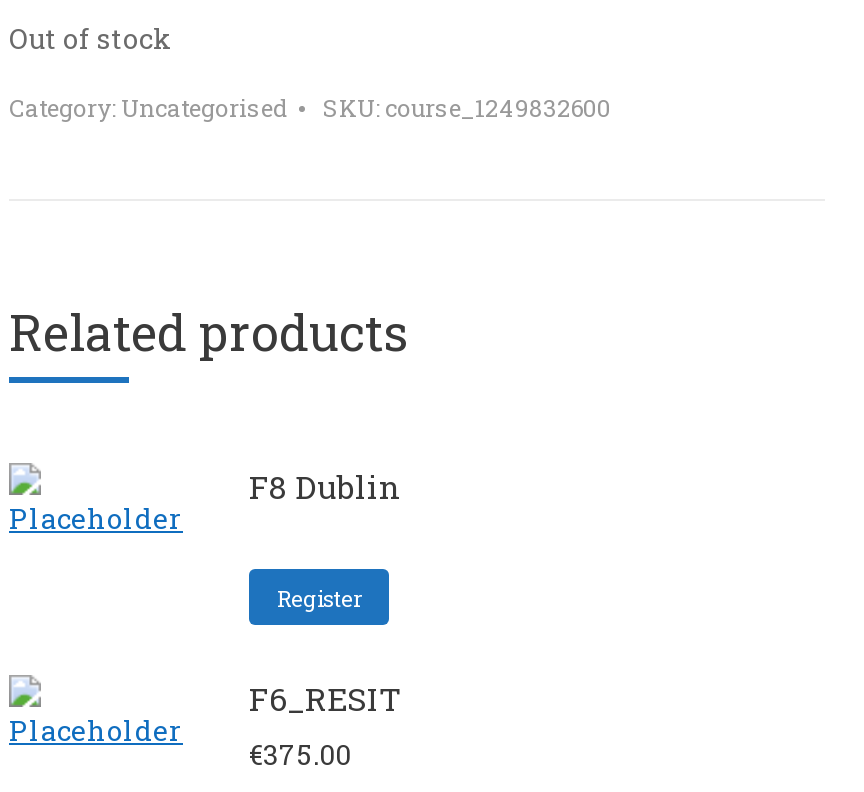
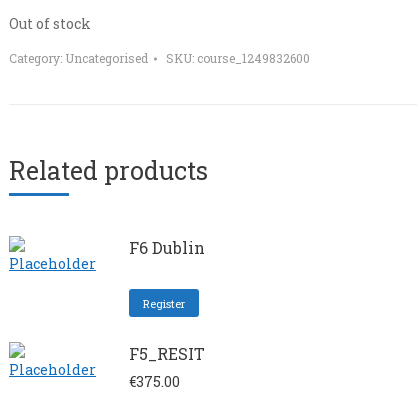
[249,465,401,507] F8 Dublin -> [129,237,205,258] F6 Dublin
[249,677,401,719] F6_RESIT -> [129,343,205,364] F5_RESIT

